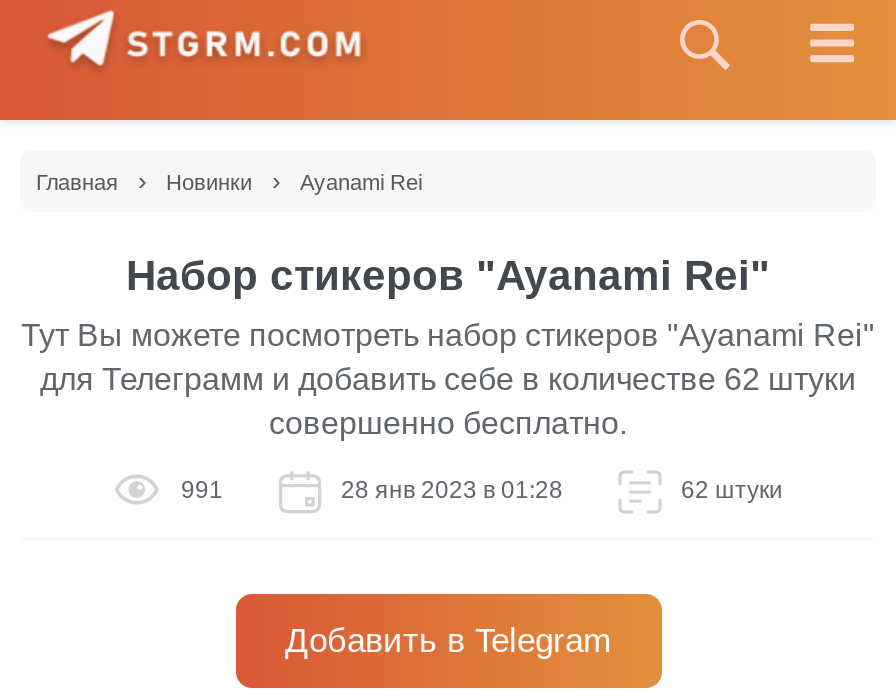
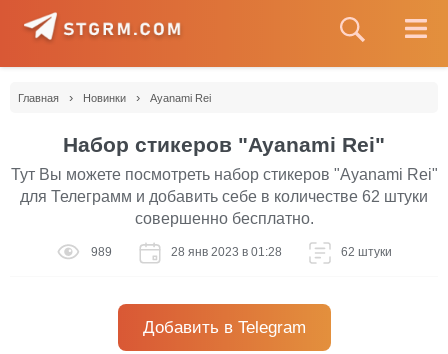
[175,476,223,504] 991 -> [87,245,111,259] 989

